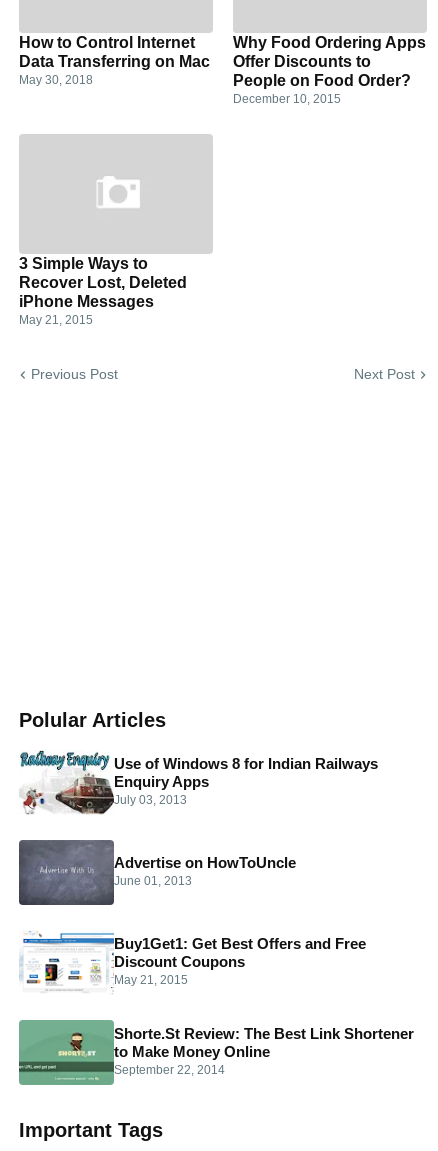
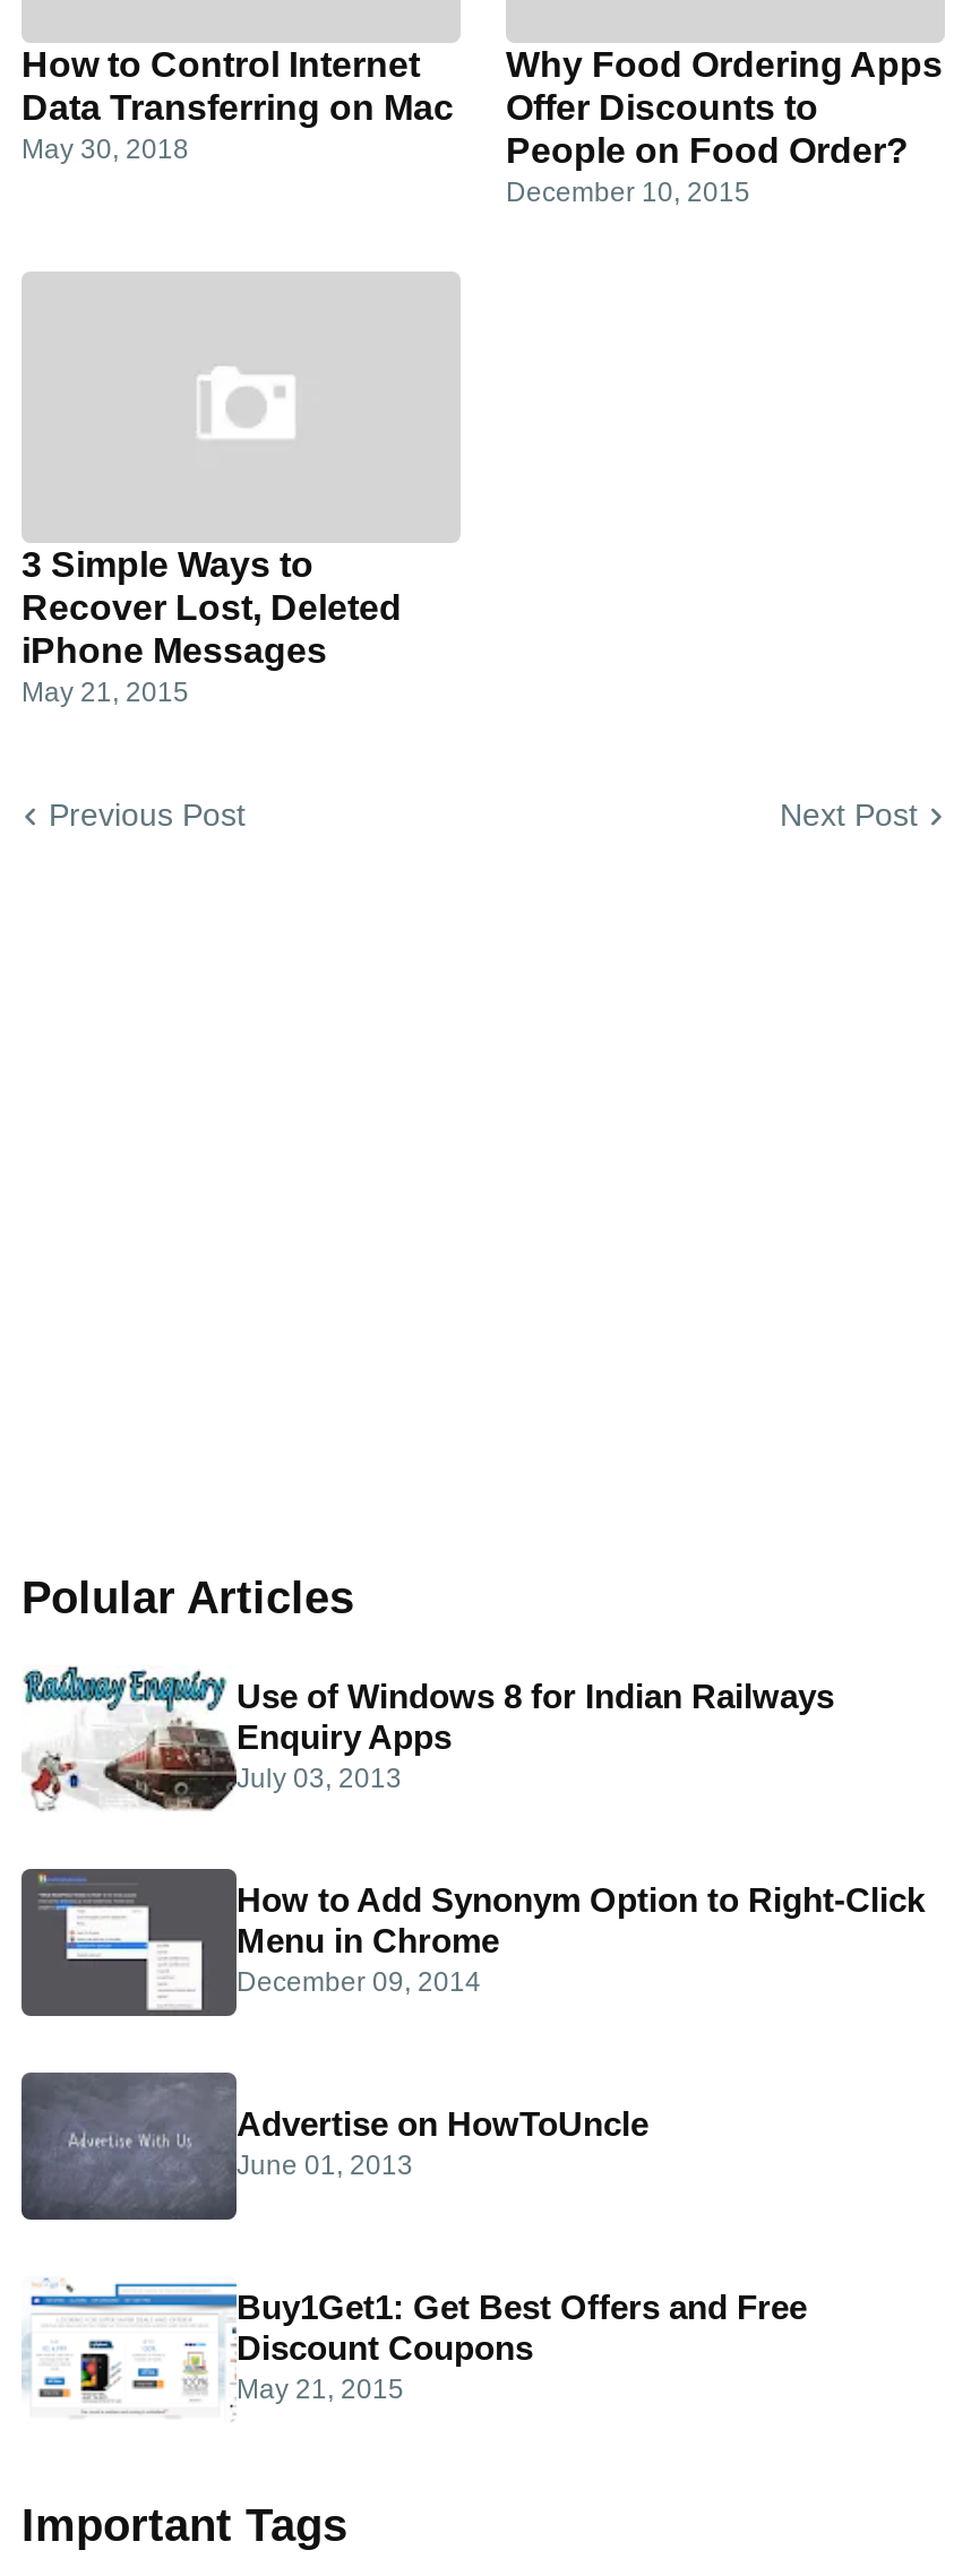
none -> [24,1869,925,2014] [image] | How to Add Synonym Option to Right-Click | Menu in Chrome | December 09, 2014
moved [19,841,366,987] -> [22,2075,807,2406]: [image] | Advertise on HowToUncle | June 01, 2013 | Buy1Get1: Get Best Offers and Free | Discount Coupons | May 21, 2015
[18,1019,414,1086] [image] | Shorte.St Review: The Best Link Shortener | to Make Money Online | September 22, 2014 -> none

